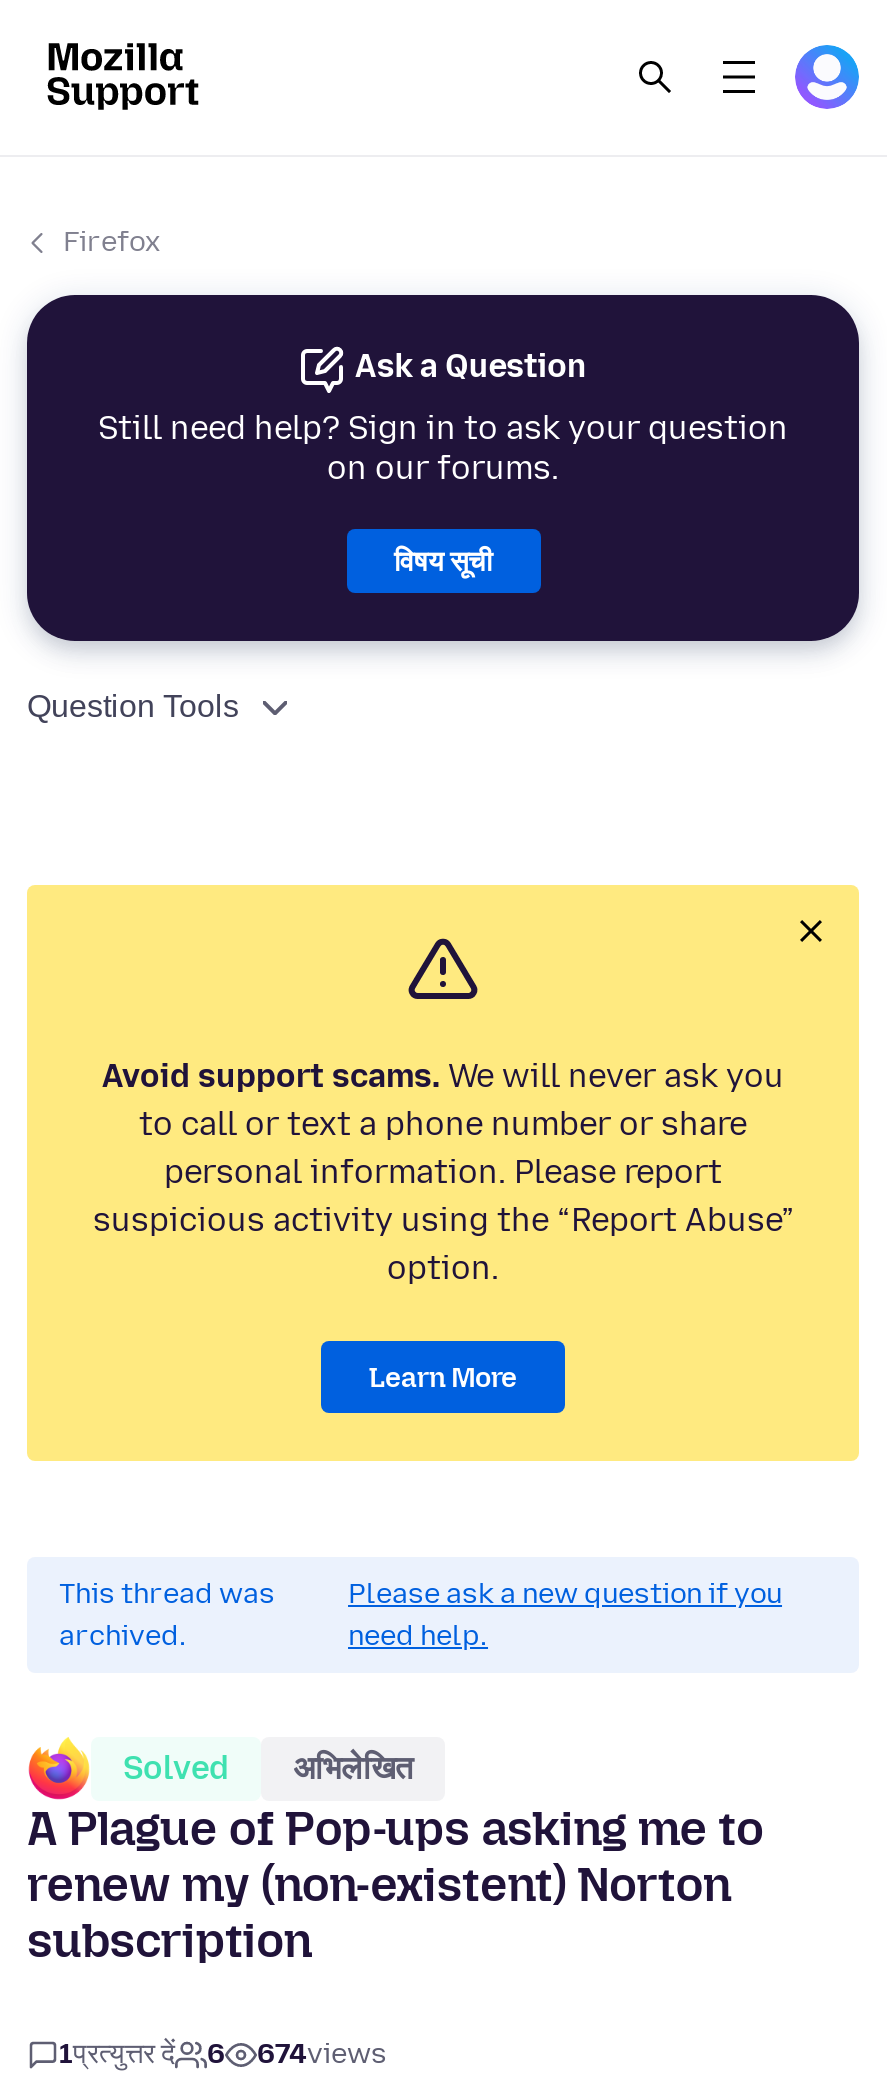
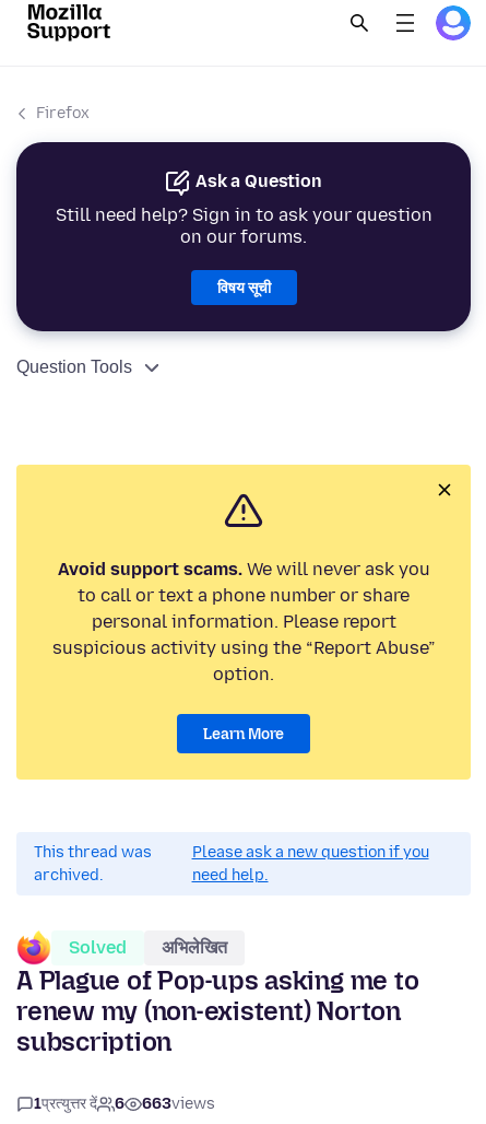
[59,2037,387,2071] 1प्रत्युत्तर दें 6 674views -> [34,1095,215,1113] 1प्रत्युत्तर दें 6 663views

